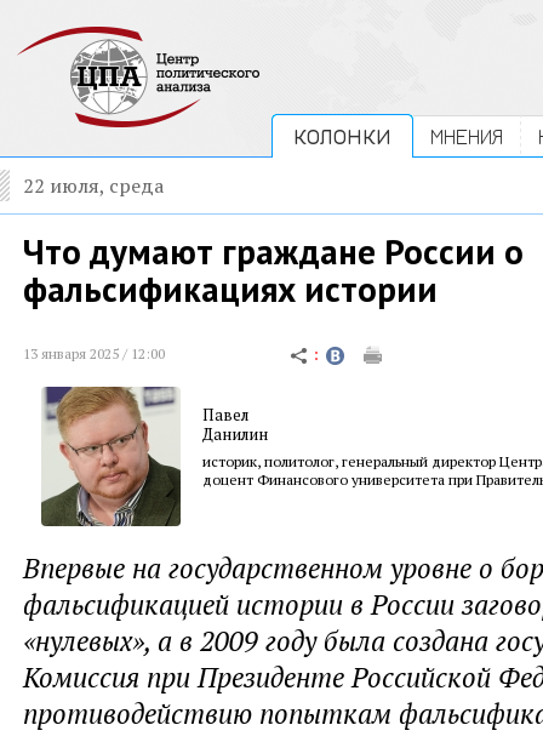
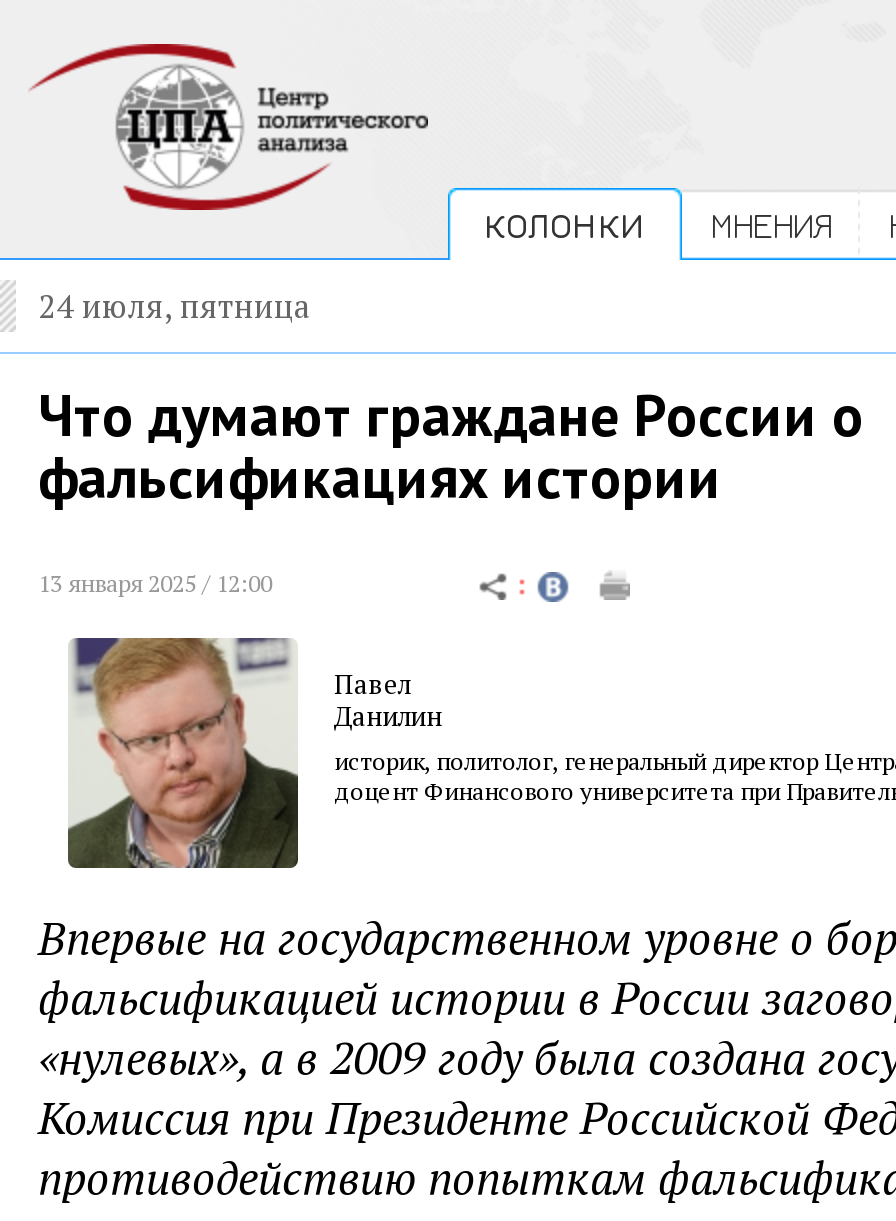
[23,172,164,199] 22 июля, среда -> [38,284,310,328] 24 июля, пятница

